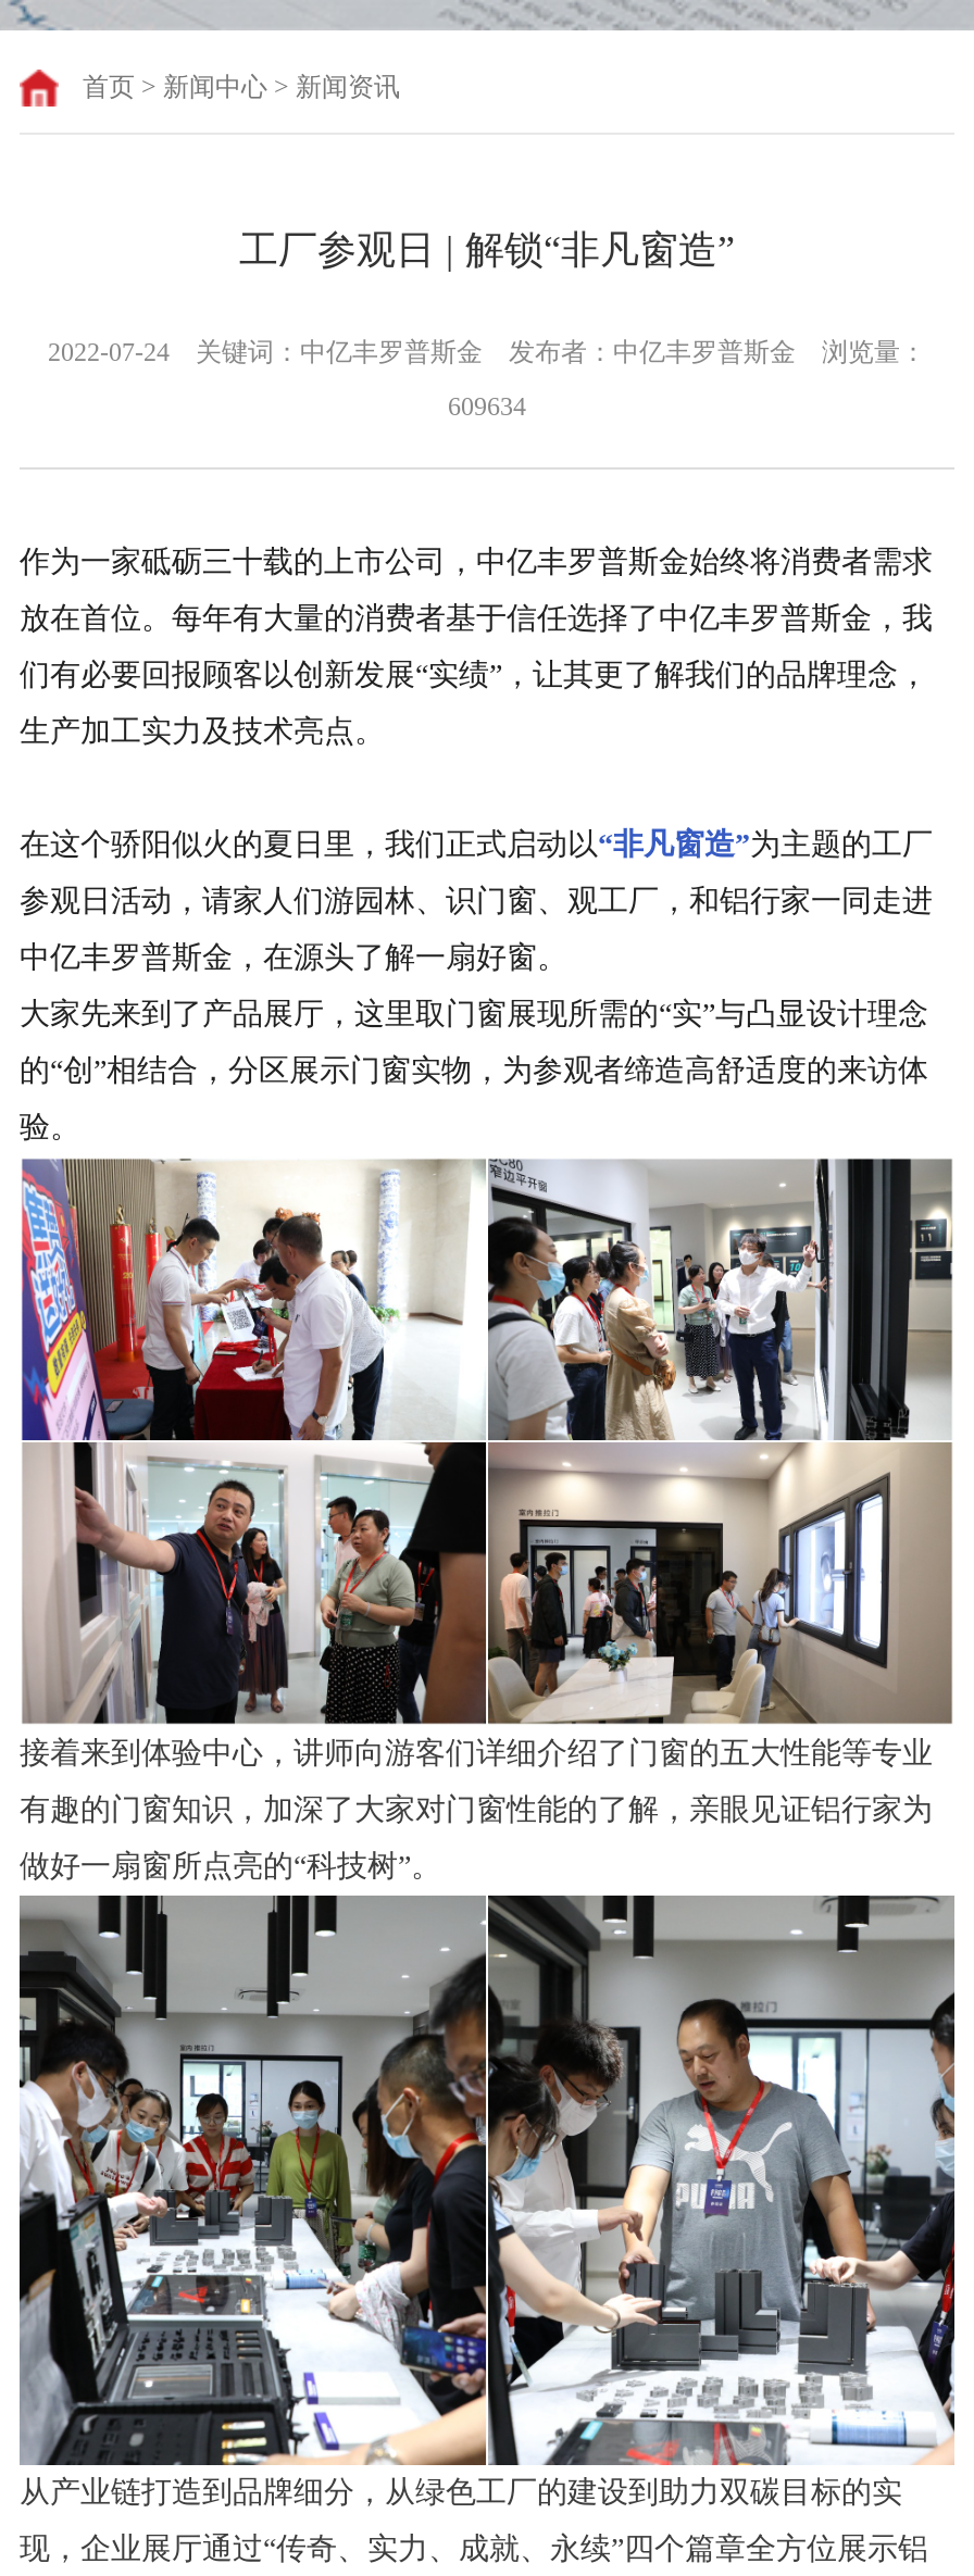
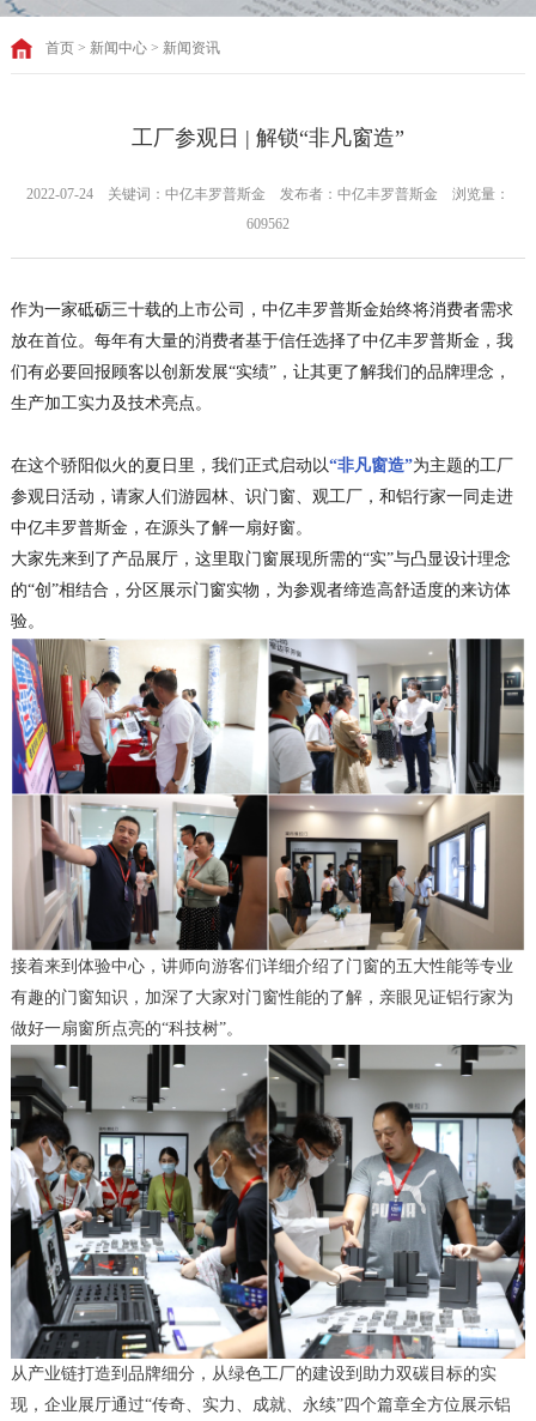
[448,392,526,423] 609634 -> [246,216,290,233] 609562

